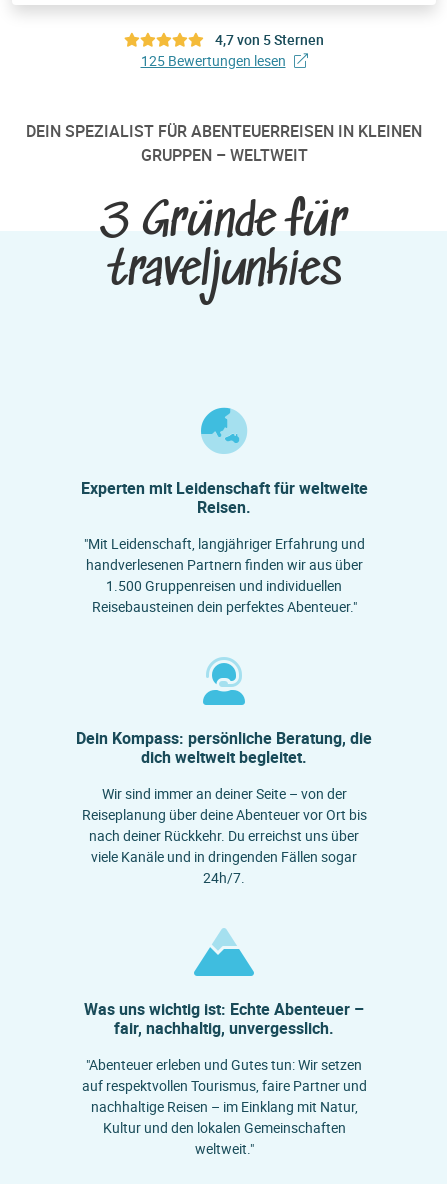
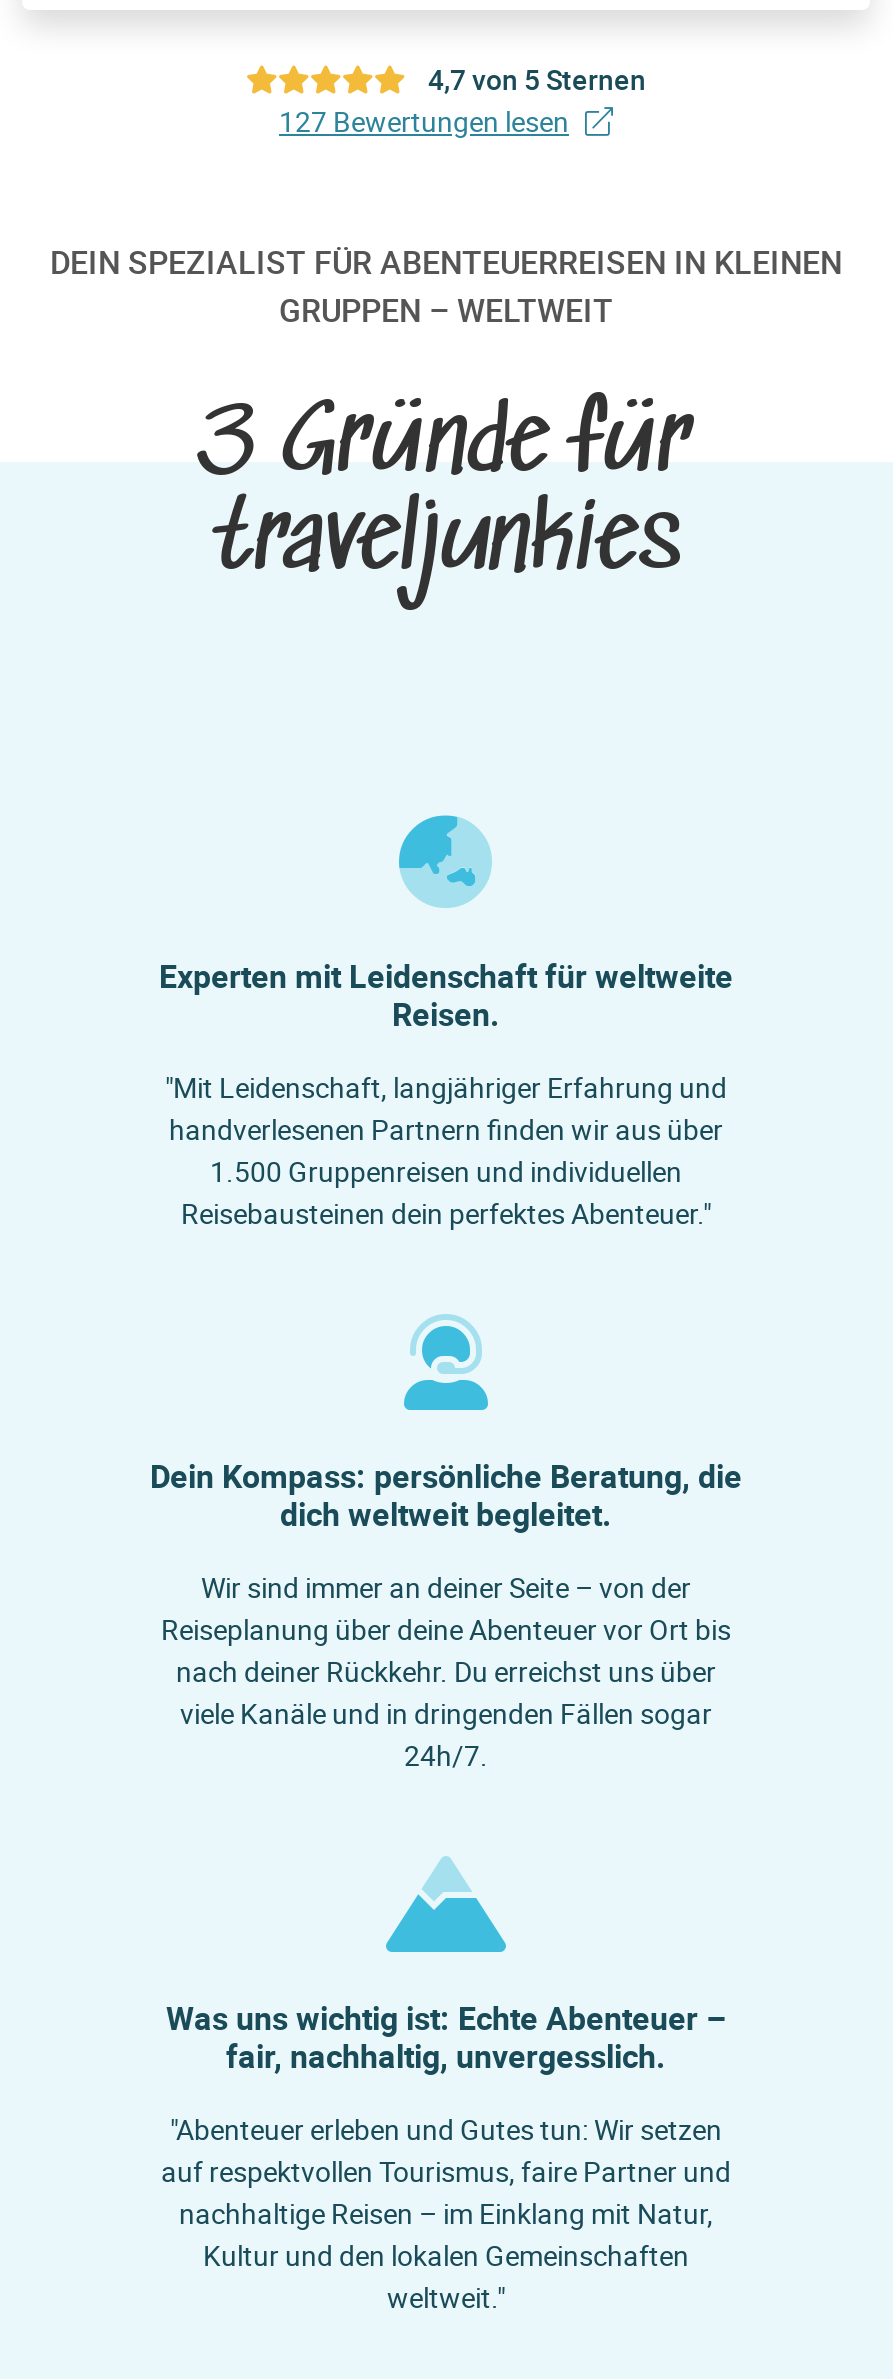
[140,51,285,70] 125 Bewertungen lesen -> [279,102,569,140] 127 Bewertungen lesen

